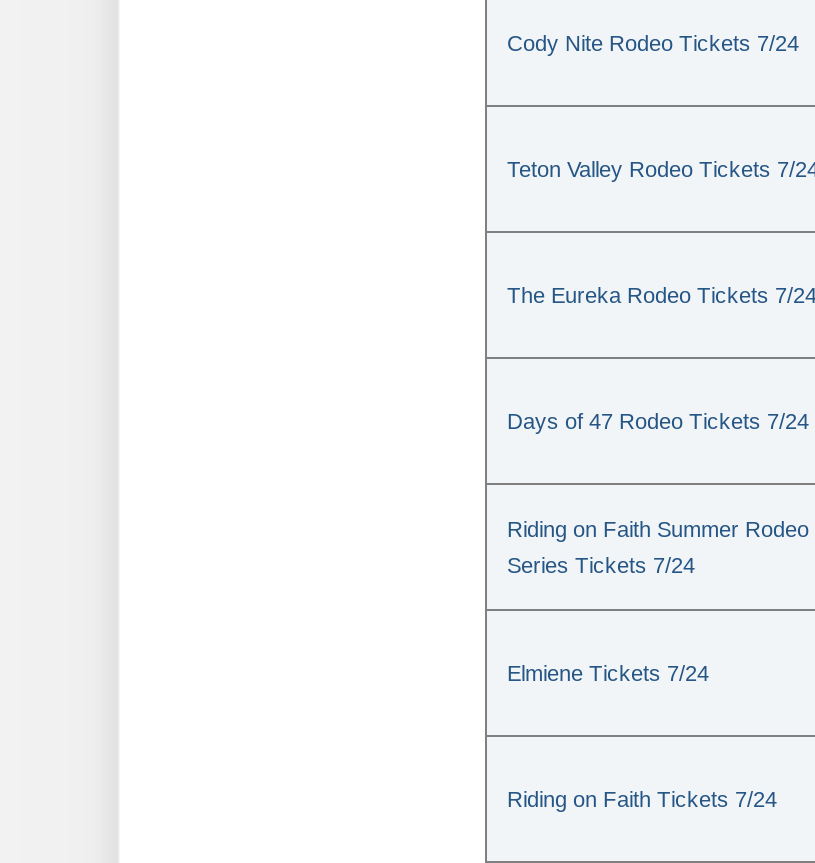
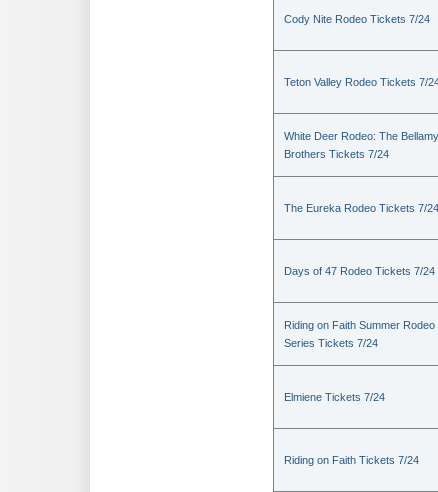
none -> [284,130,438,160] White Deer Rodeo: The Bellamy | Brothers Tickets 7/24

